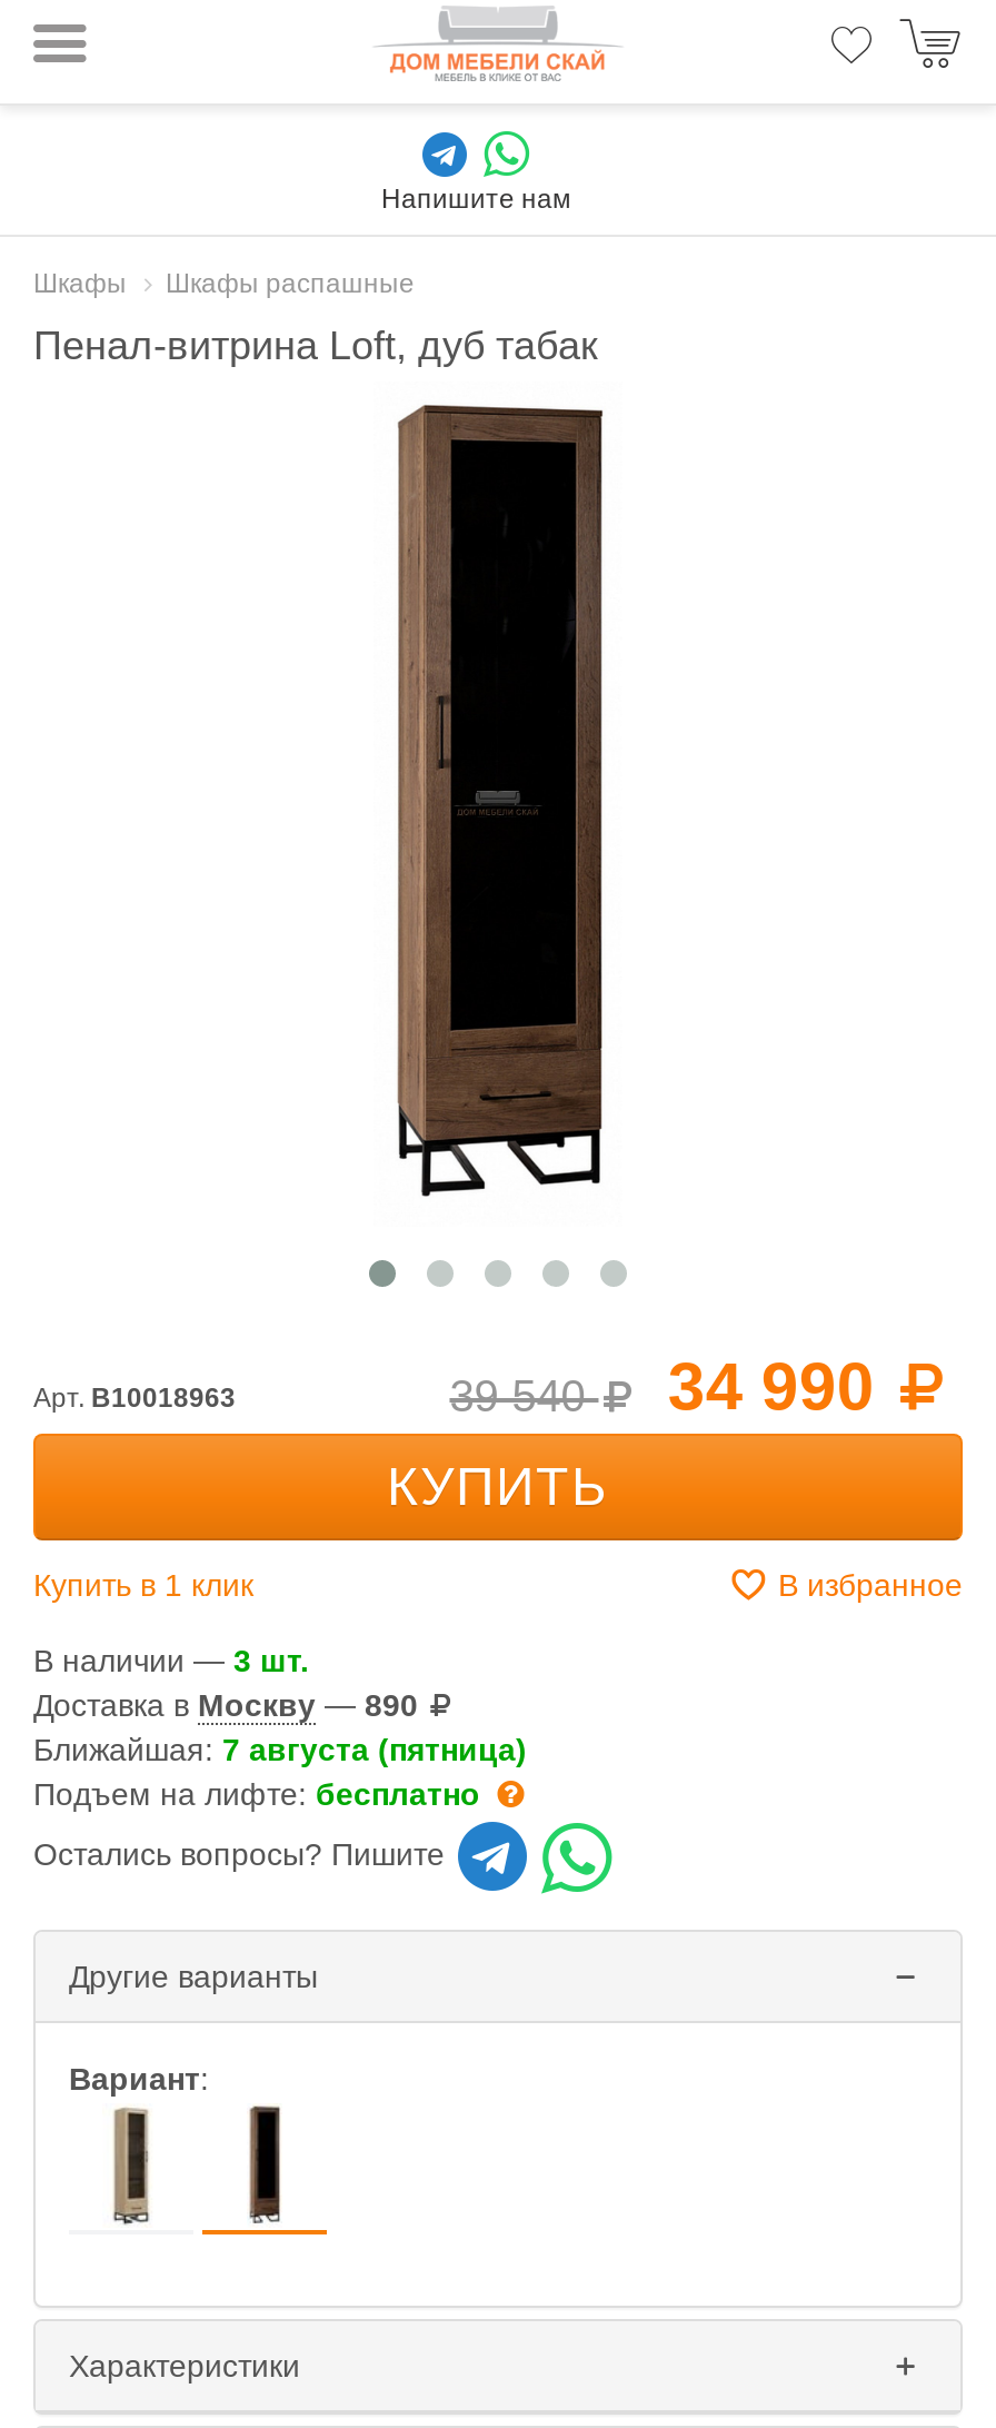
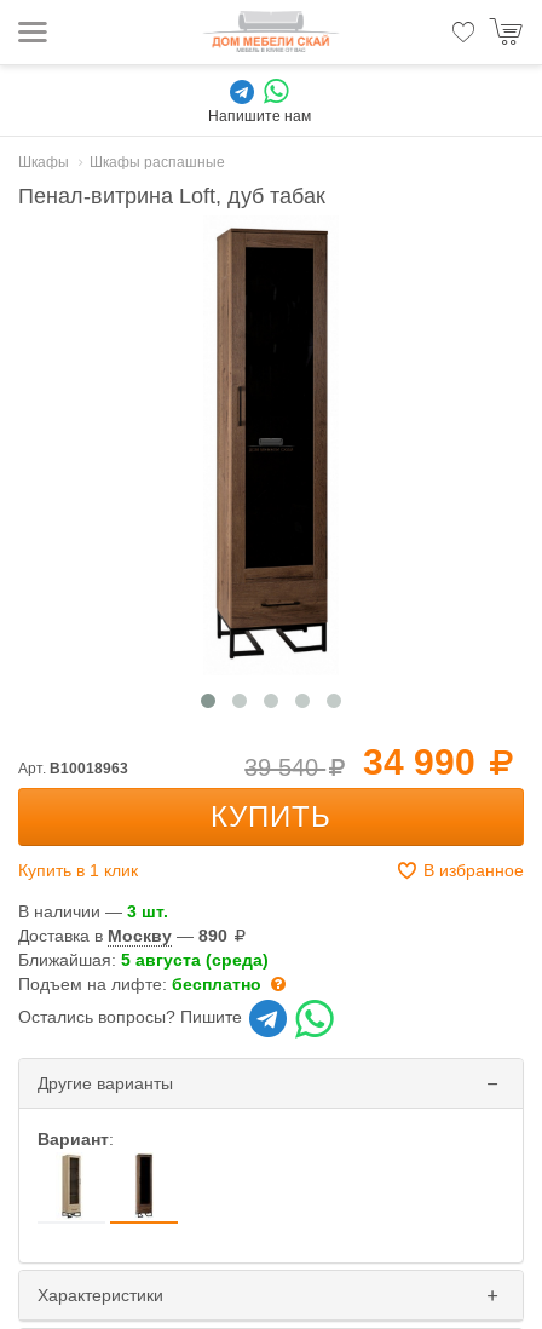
[33,1732,527,1767] Ближайшая: 7 августа (пятница) -> [18,950,269,970] Ближайшая: 5 августа (среда)

